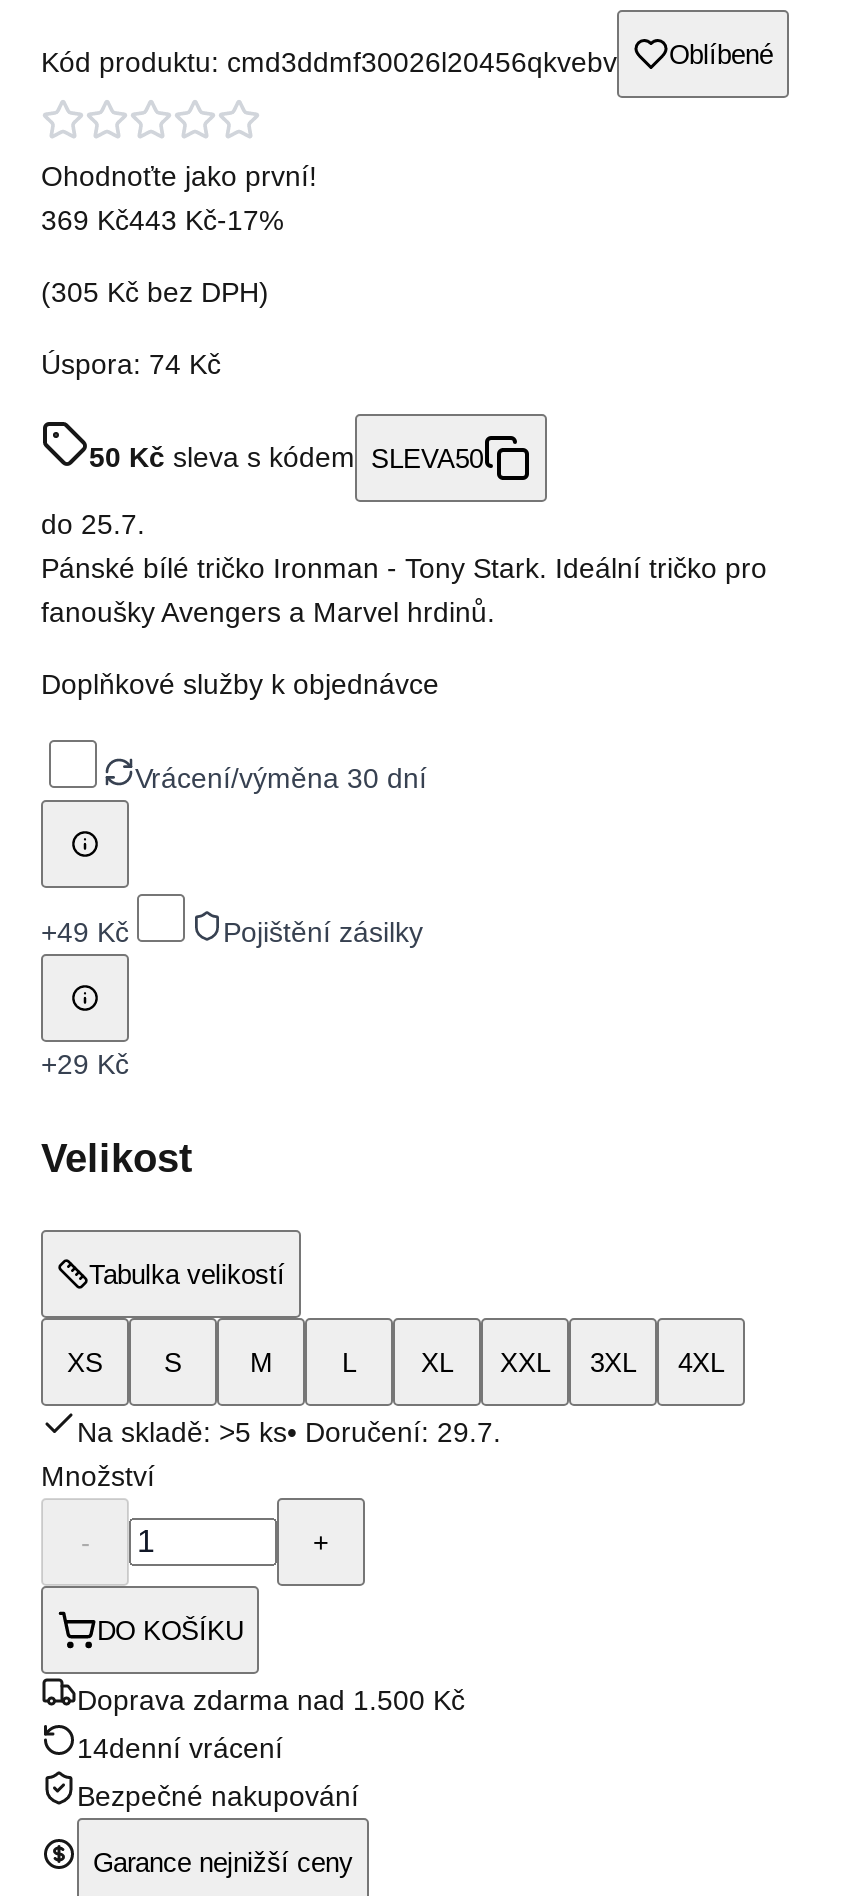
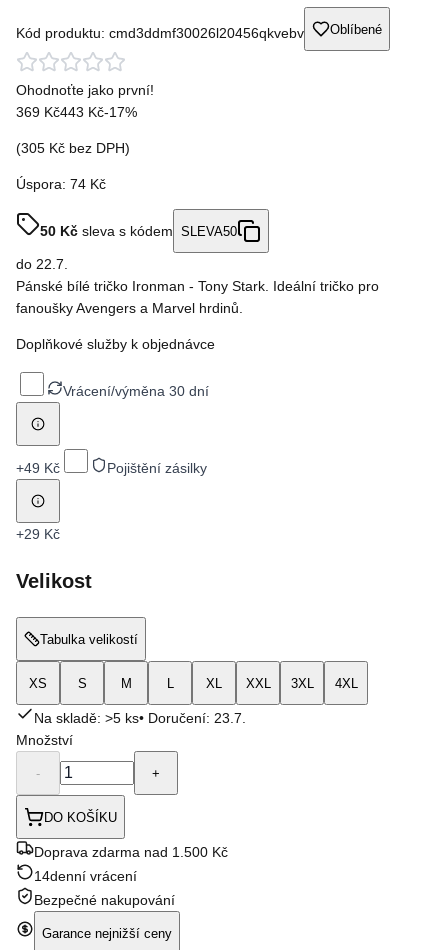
[41,508,145,540] do 25.7. -> [16,256,68,272] do 22.7.
[77,1416,501,1448] Na skladě: >5 ks• Doručení: 29.7. -> [34,710,246,726] Na skladě: >5 ks• Doručení: 23.7.

